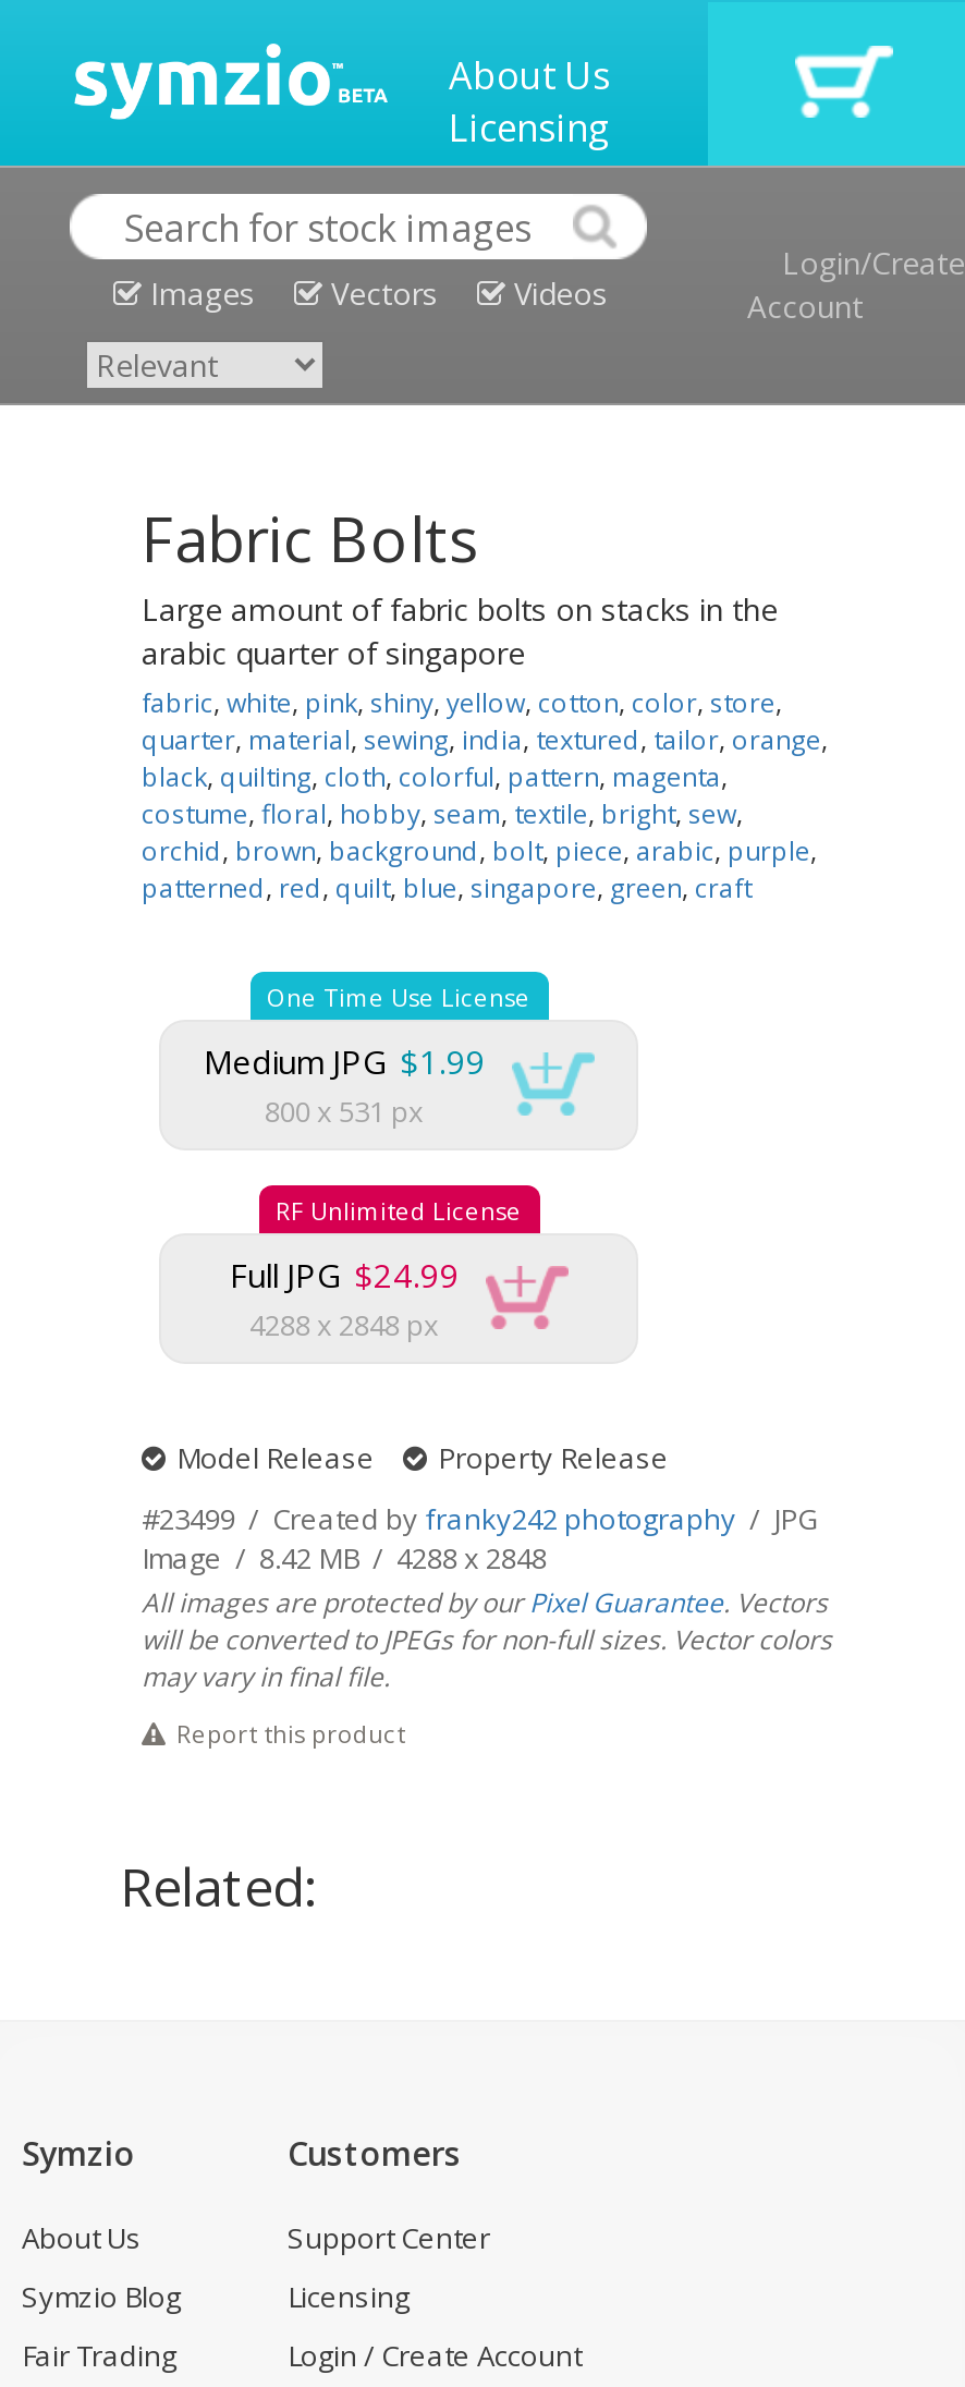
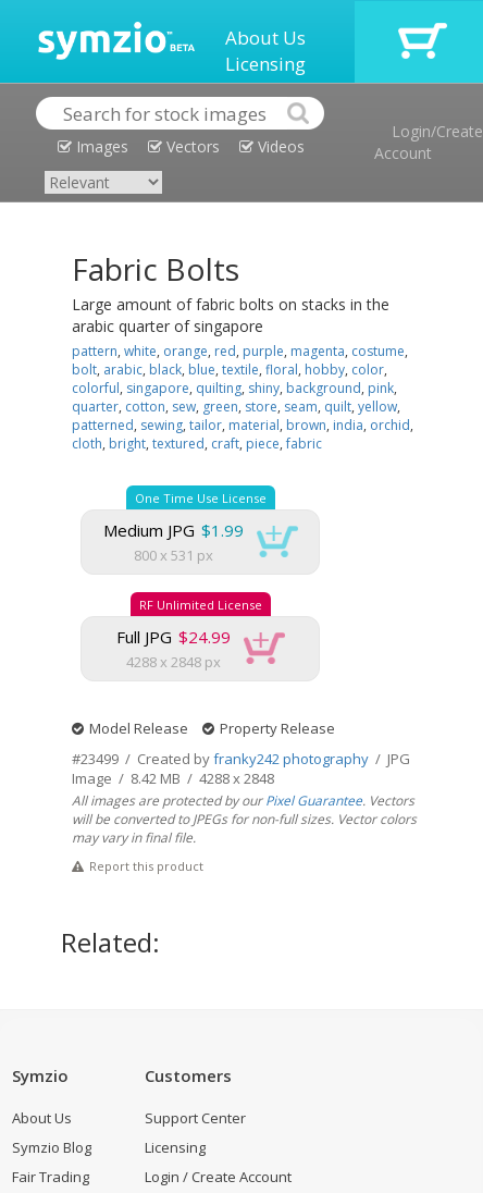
[142,684,828,906] fabric, white, pink, shiny, yellow, cotton, color, store, | quarter, material, sewing, india, textured, tailor, orange, | black, quilting, cloth, colorful, pattern, magenta, | costume, floral, hobby, seam, textile, bright, sew, | orchid, brown, background, bolt, piece, arabic, purple, | patterned, red, quilt, blue, singapore, green, craft -> [72,342,413,453] pattern, white, orange, red, purple, magenta, costume, | bolt, arabic, black, blue, textile, floral, hobby, color, | colorful, singapore, quilting, shiny, background, pink, | quarter, cotton, sew, green, store, seam, quilt, yellow, | patterned, sewing, tailor, material, brown, india, orchid, | cloth, bright, textured, craft, piece, fabric

